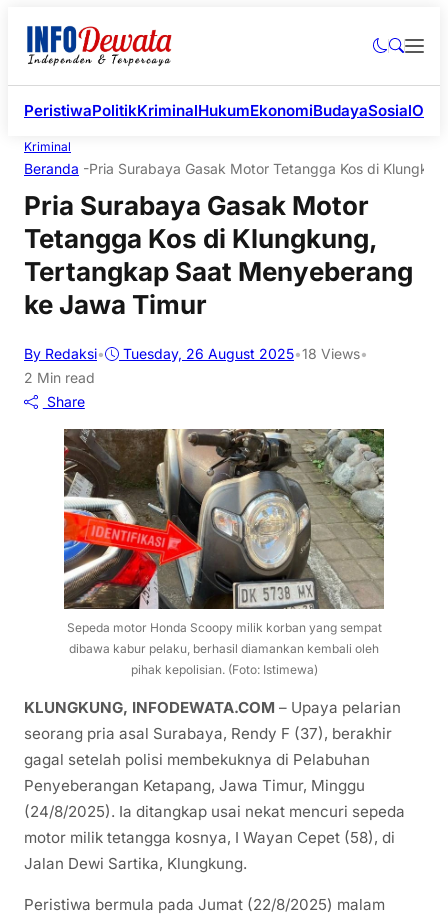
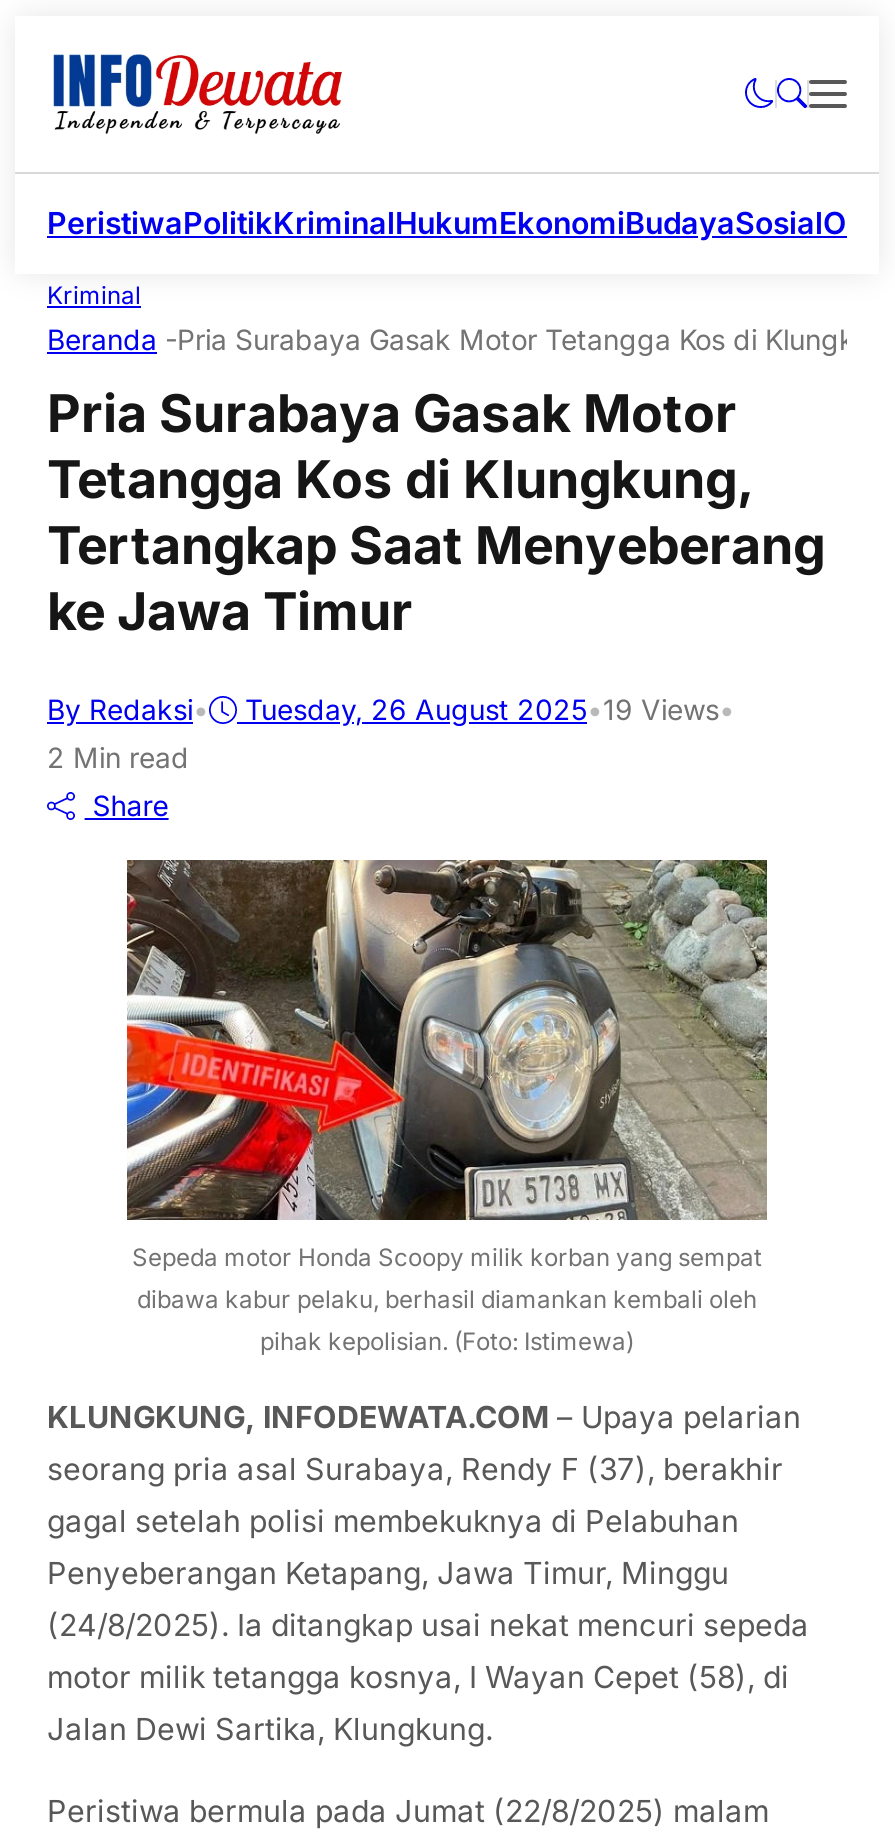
[123,345,368,362] Tuesday, 26 August 2025 • 18 Views • -> [245,692,735,726] Tuesday, 26 August 2025 • 19 Views •

